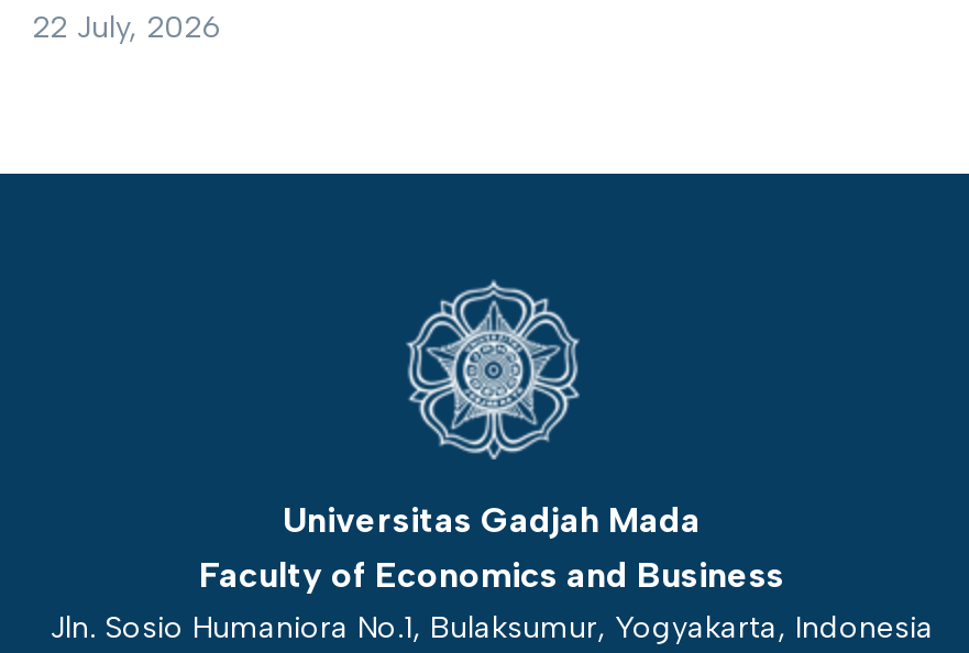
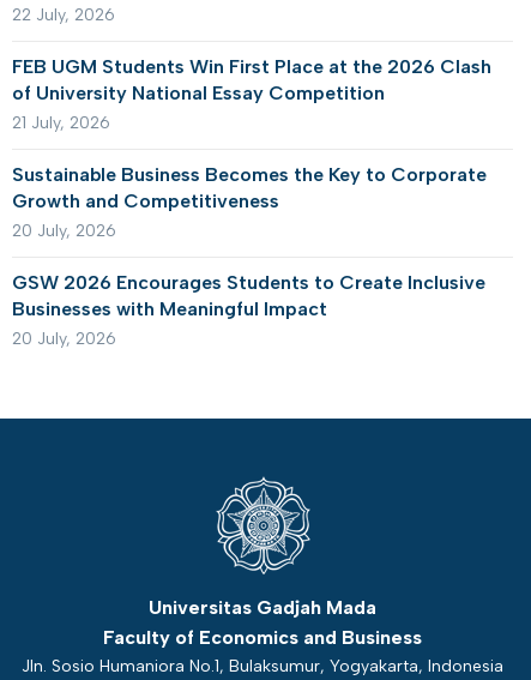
none -> [12,56,491,349] FEB UGM Students Win First Place at the 2026 Clash | of University National Essay Competition | 21 July, 2026 | Sustainable Business Becomes the Key to Corporate | Growth and Competitiveness | 20 July, 2026 | GSW 2026 Encourages Students to Create Inclusive | Businesses with Meaningful Impact | 20 July, 2026

